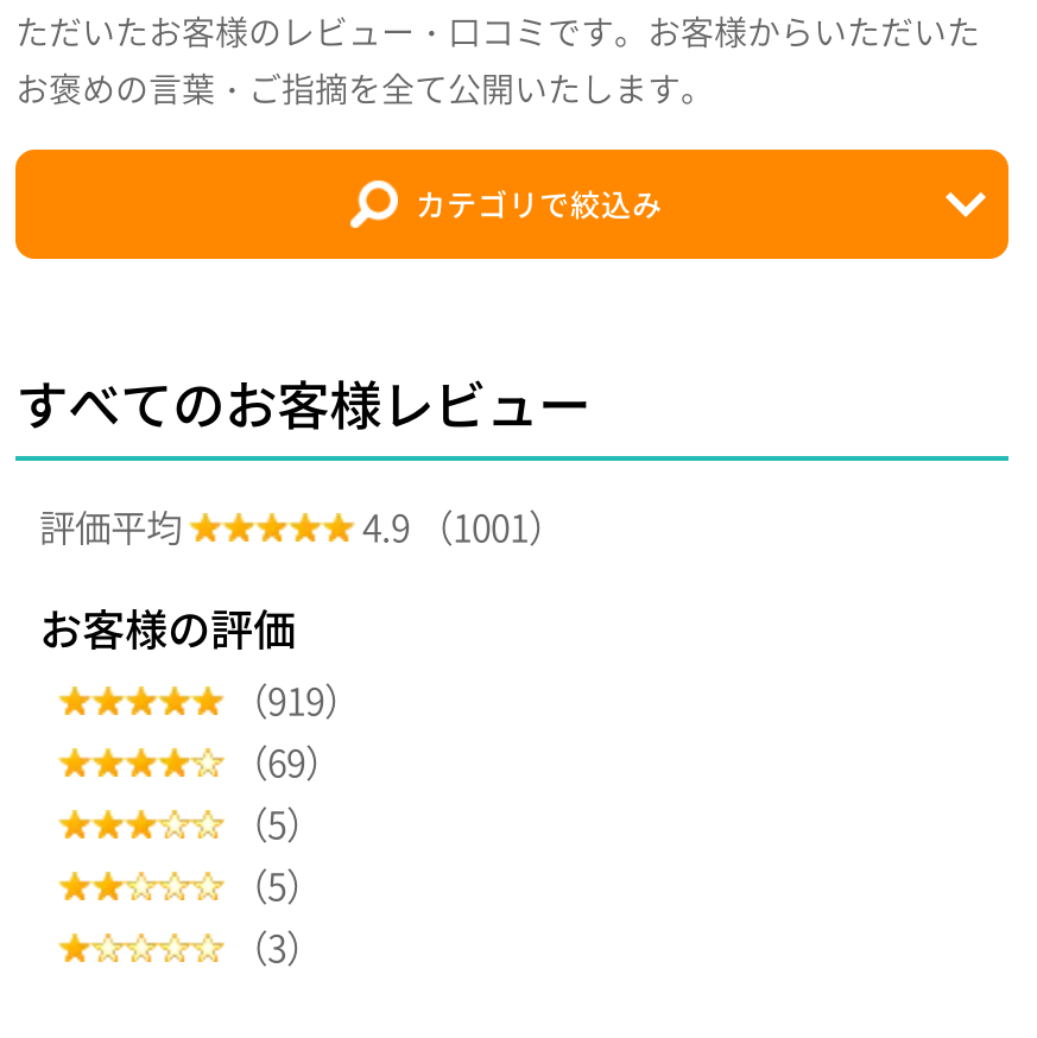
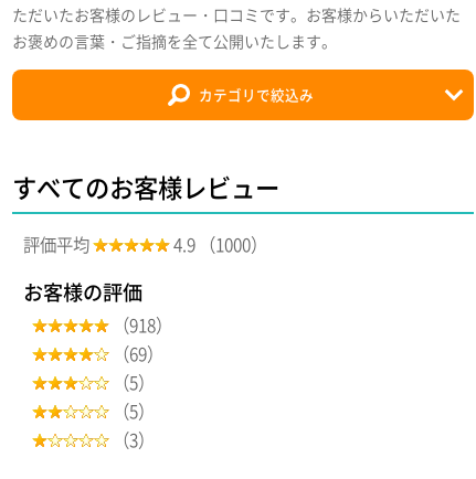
[355,499,564,554] 4.9 （1001） -> [170,232,267,257] 4.9 （1000）
[225,671,360,726] （919） -> [109,312,172,337] （918）

